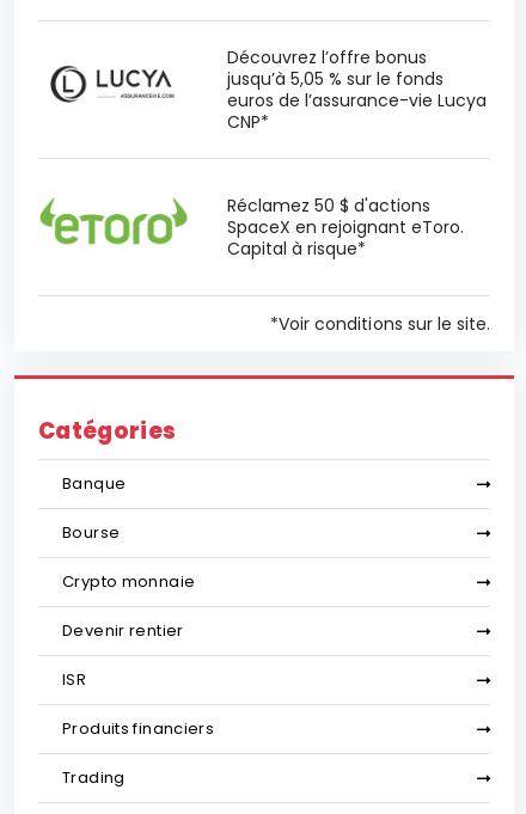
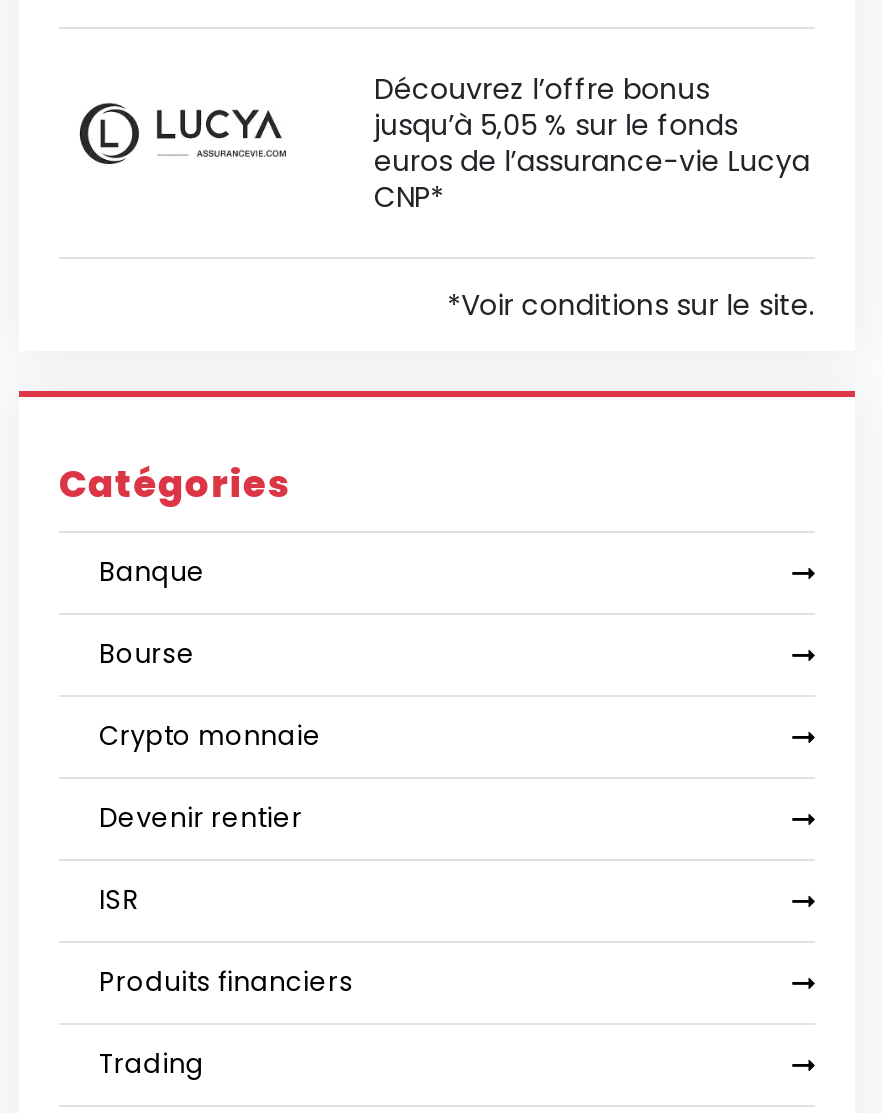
[38,194,464,261] [image] | Réclamez 50 $ d'actions | SpaceX en rejoignant eToro. | Capital à risque* -> none

